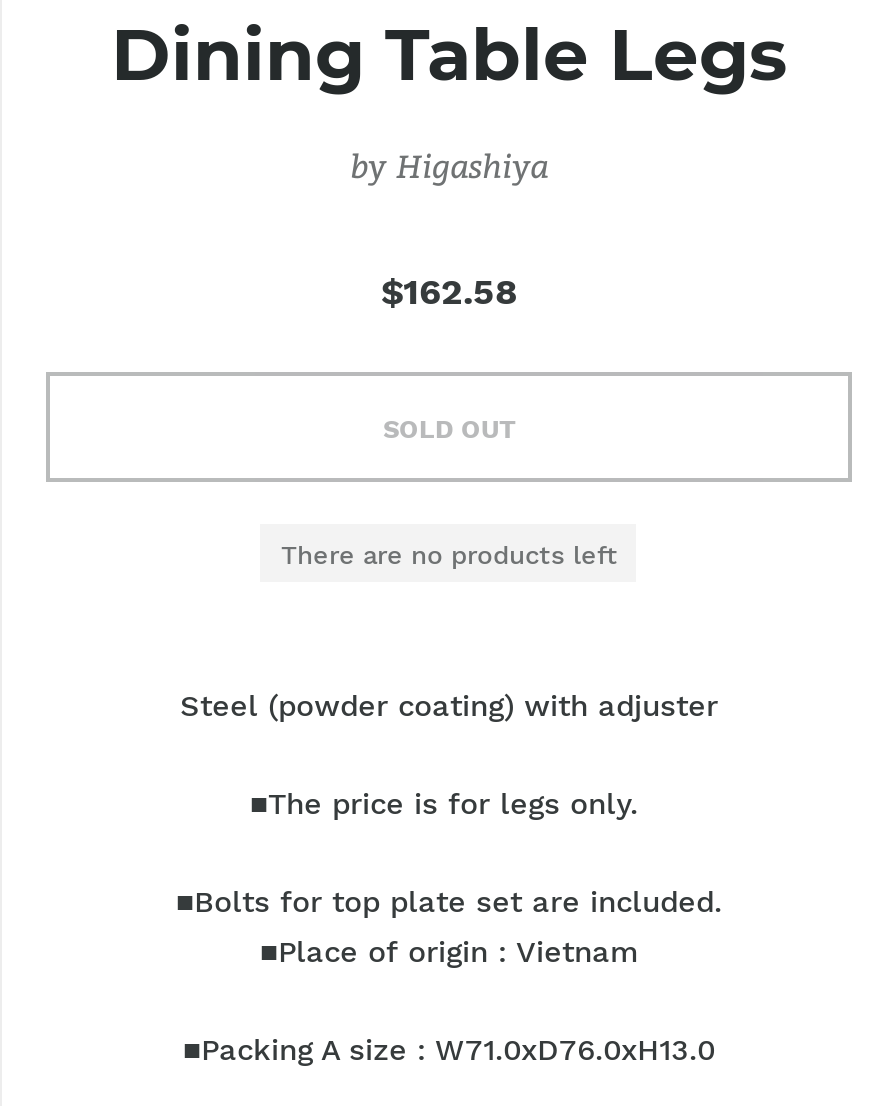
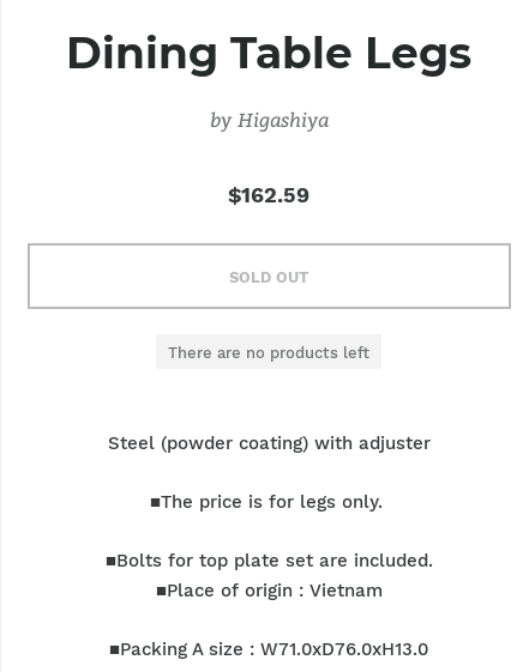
[381,270,517,312] $162.58 -> [229,182,310,207] $162.59

